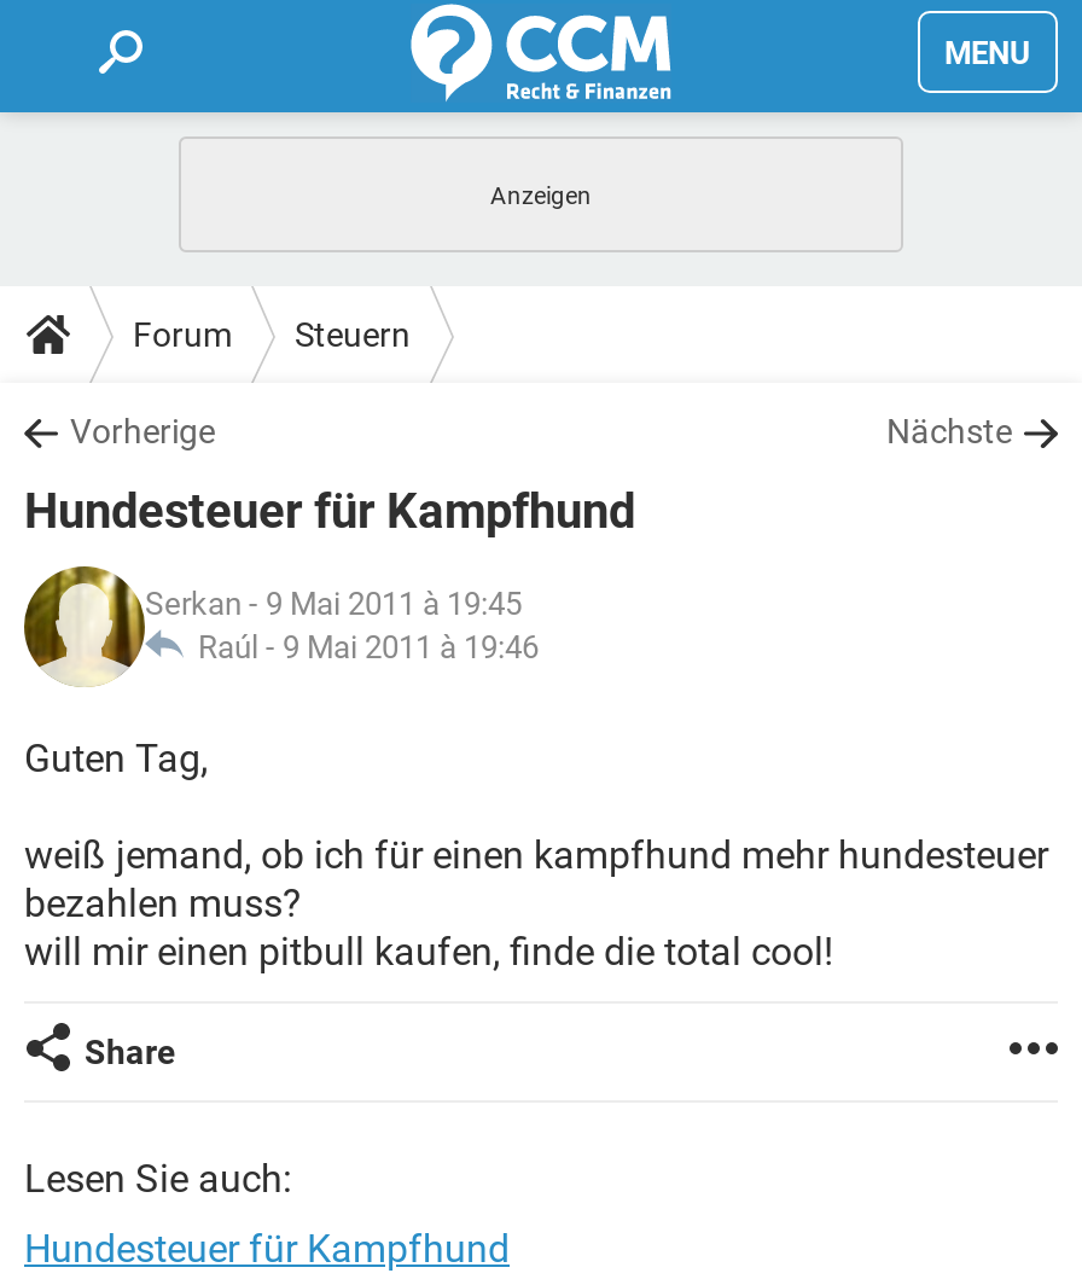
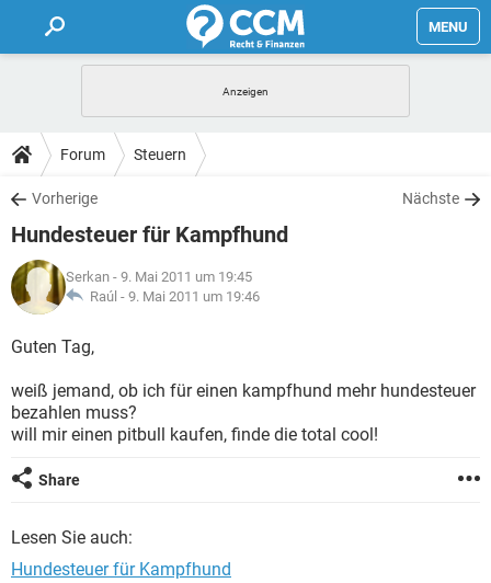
[145,586,522,622] Serkan - 9 Mai 2011 à 19:45 -> [66,268,252,285] Serkan - 9. Mai 2011 um 19:45
[184,629,539,665] Raúl - 9 Mai 2011 à 19:46 -> [83,288,260,305] Raúl - 9. Mai 2011 um 19:46

